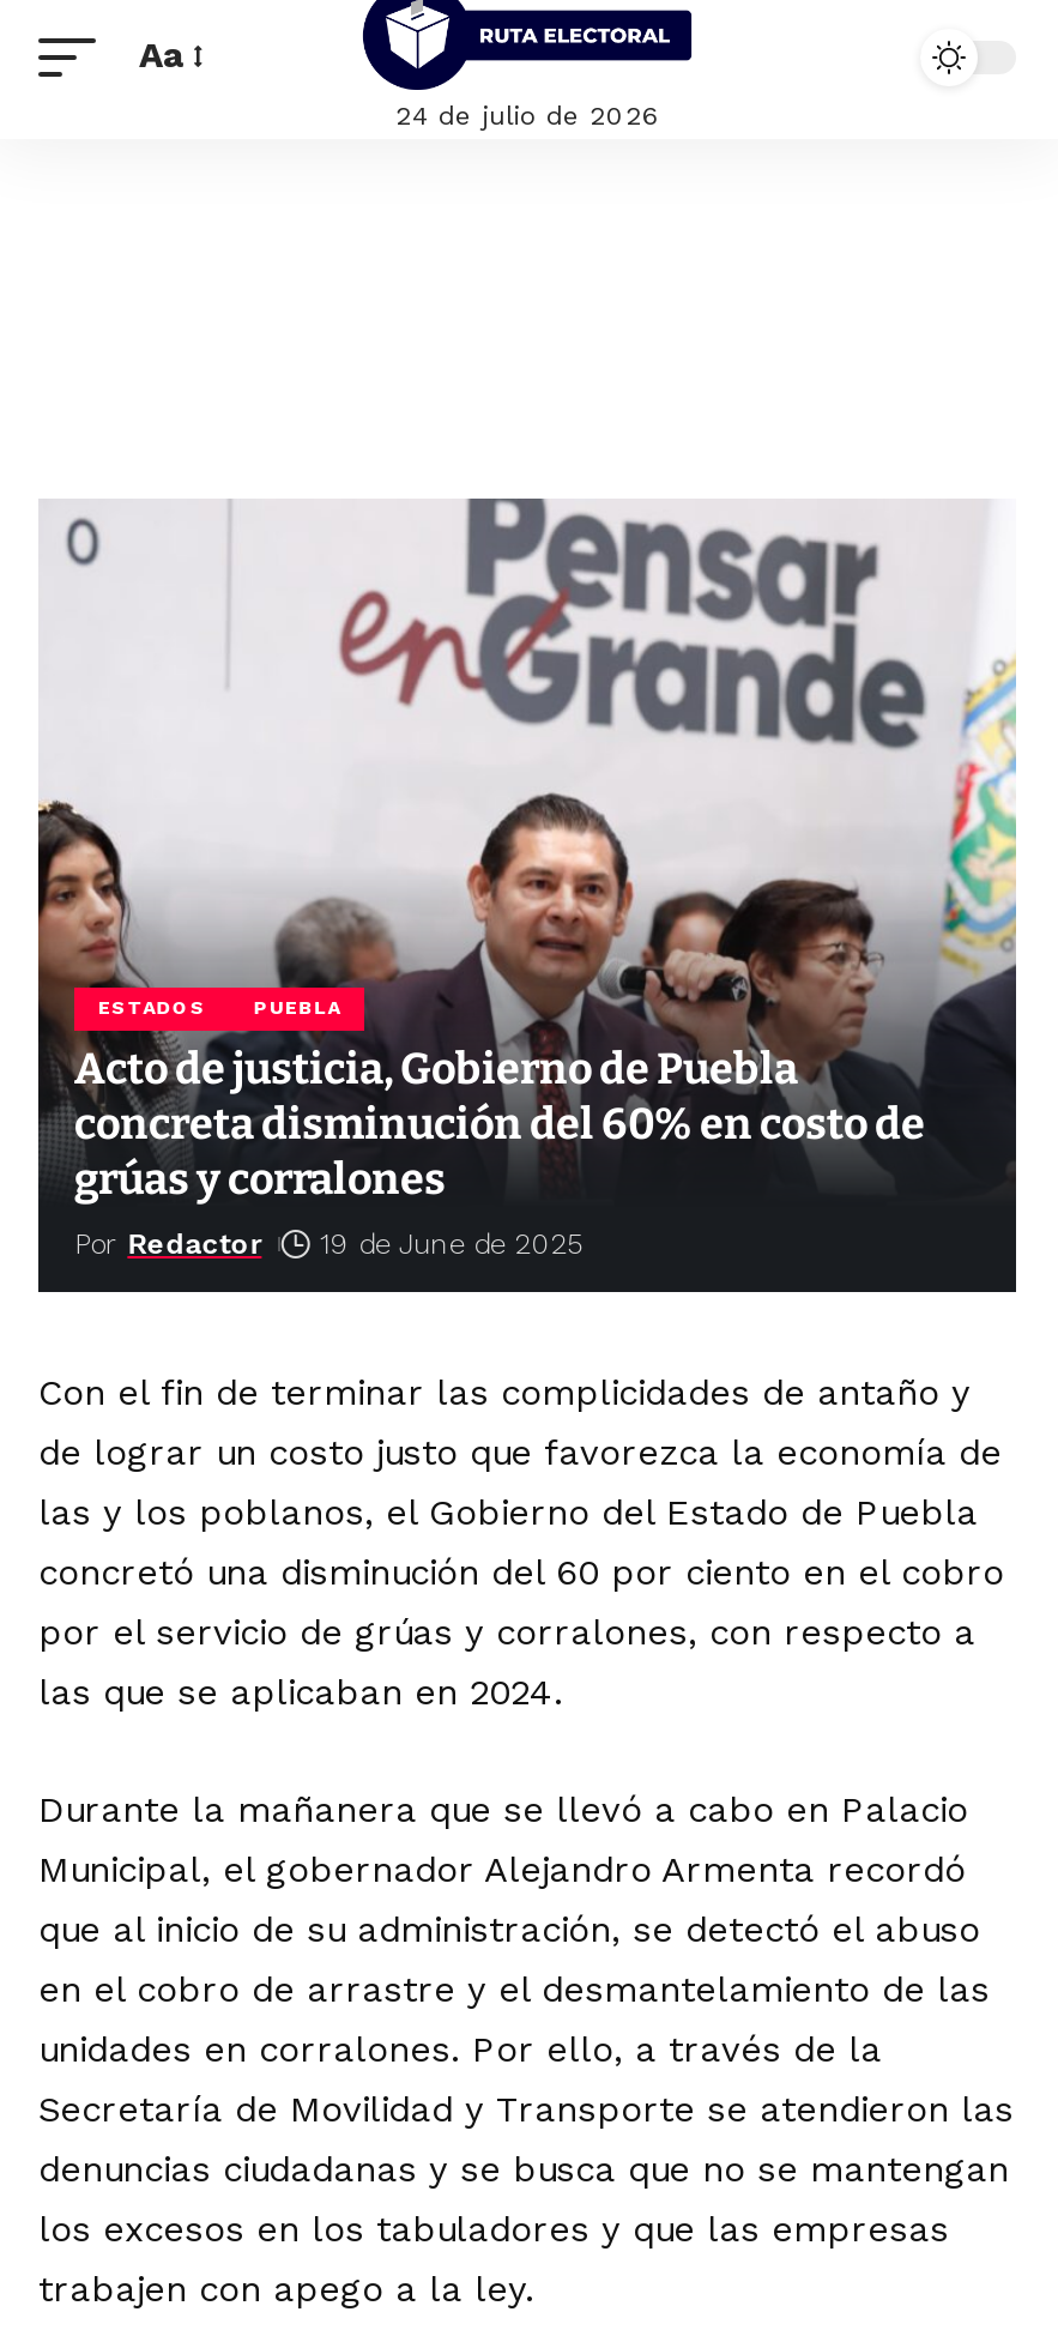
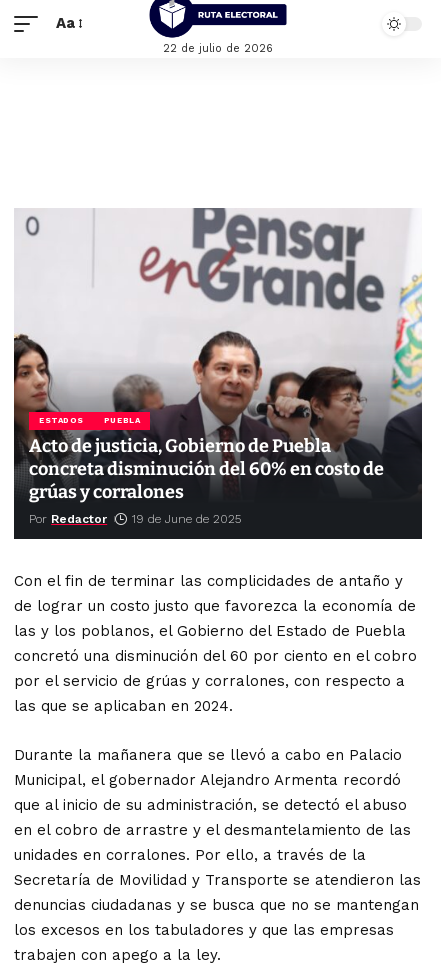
[395,101,659,132] 24 de julio de 2026 -> [163,42,273,55] 22 de julio de 2026

